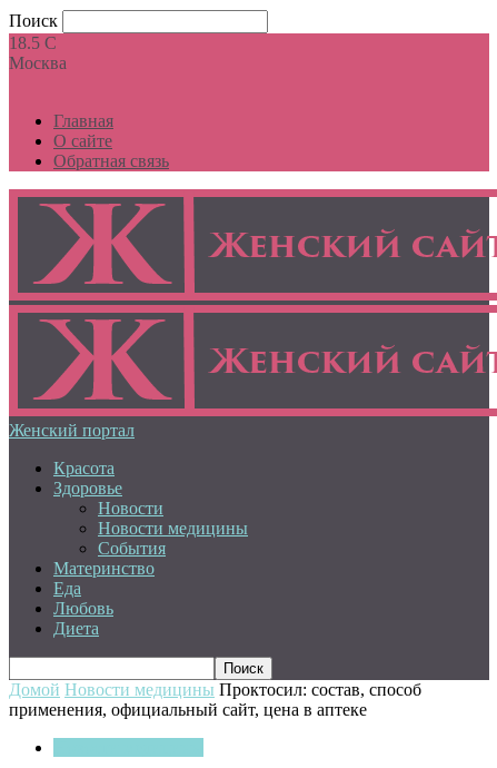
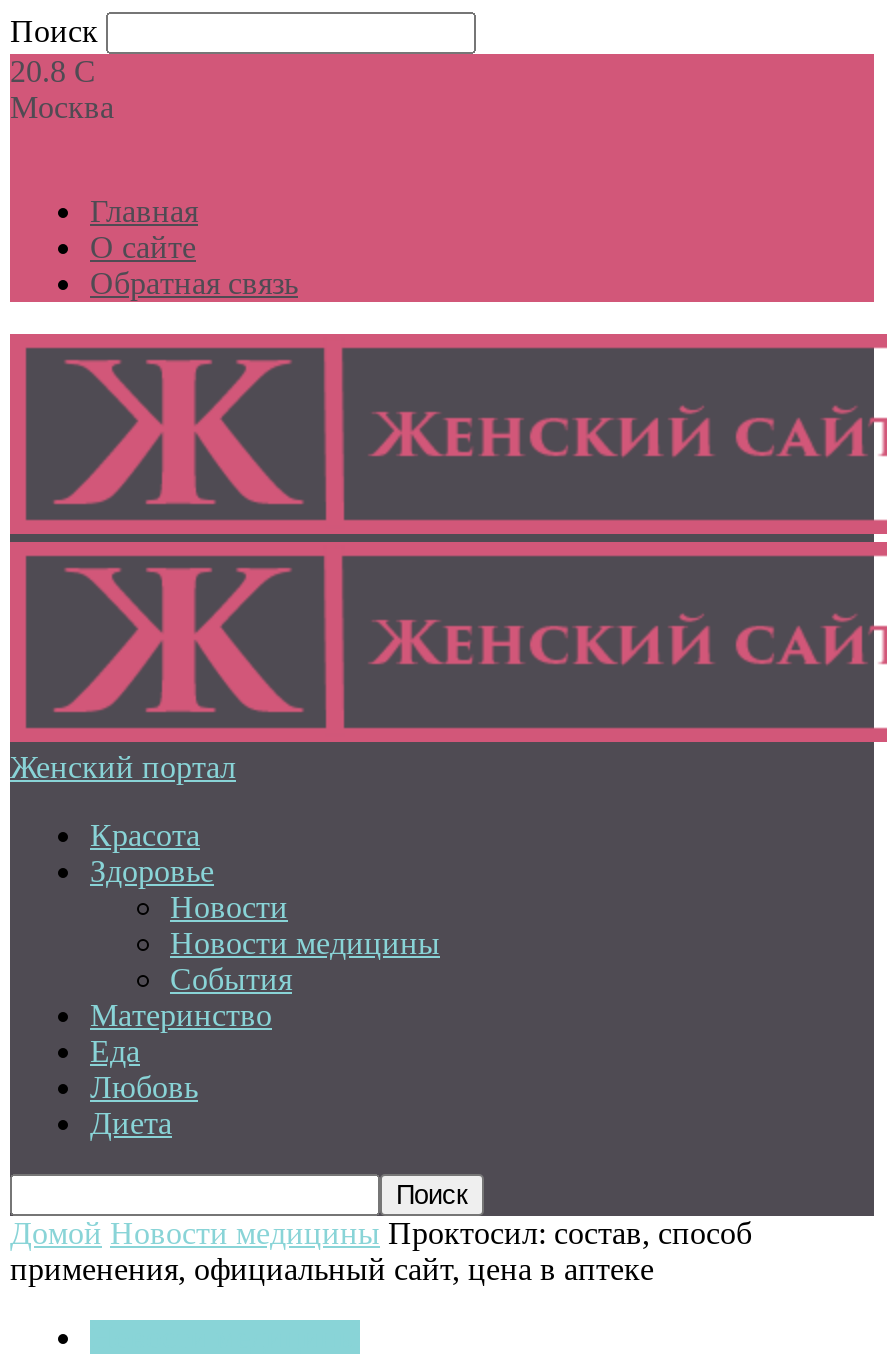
[9,33,57,52] 18.5 C -> [10,54,96,88] 20.8 C

